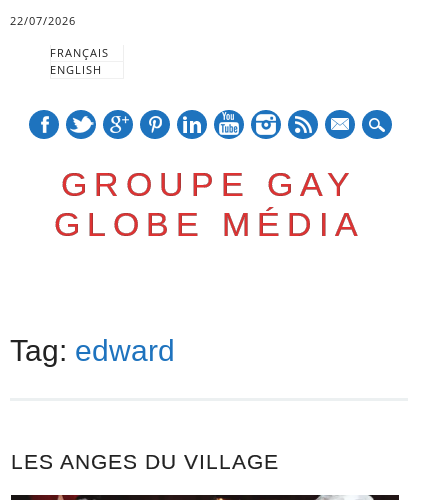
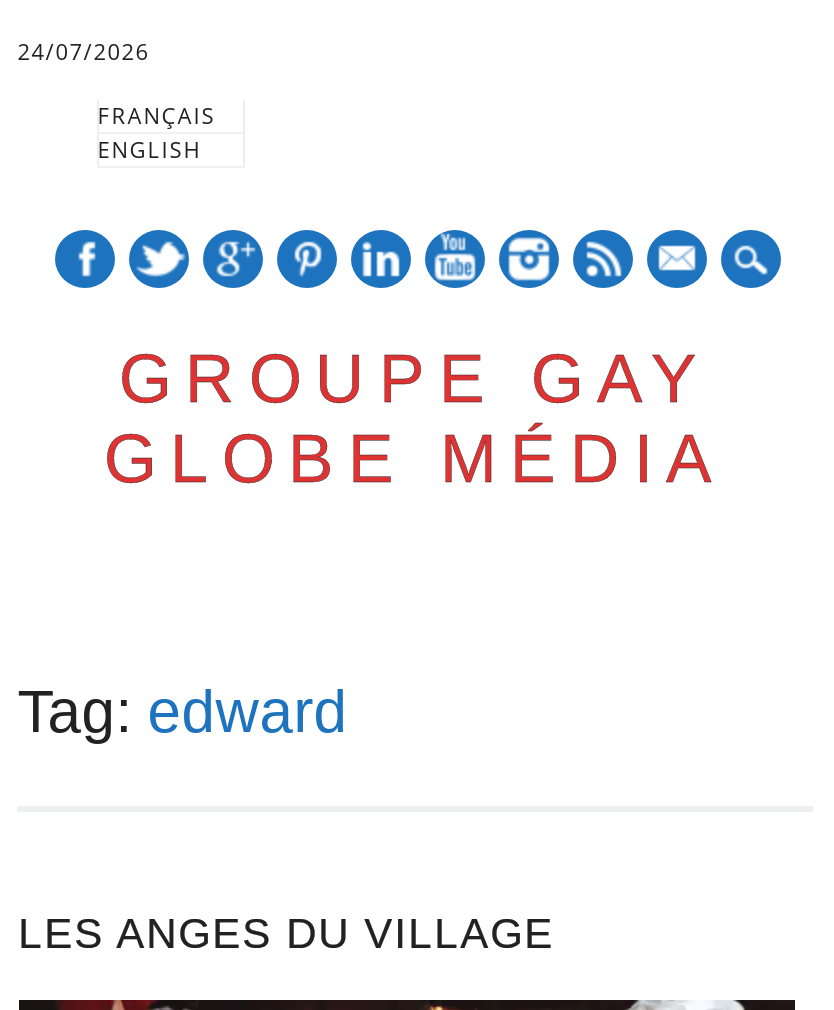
[10,13,76,28] 22/07/2026 -> [18,36,150,66] 24/07/2026

